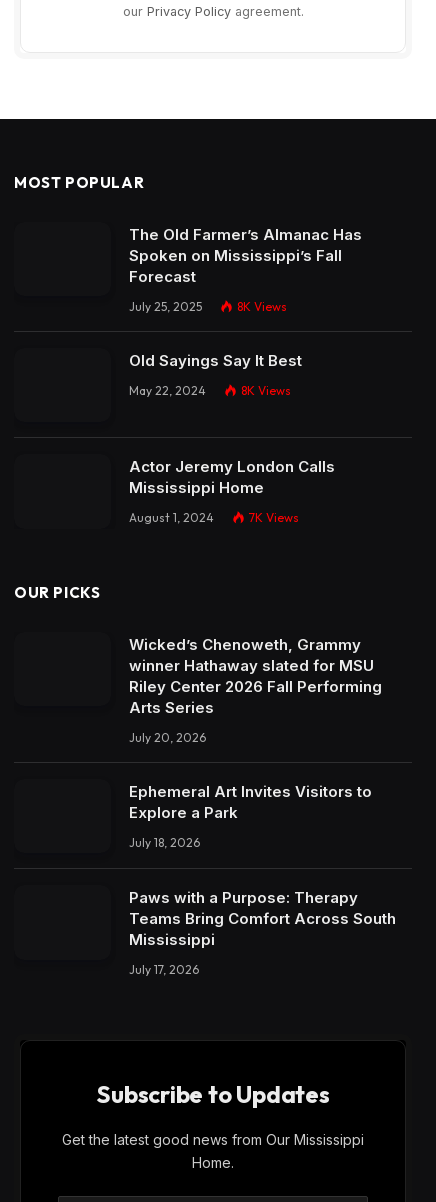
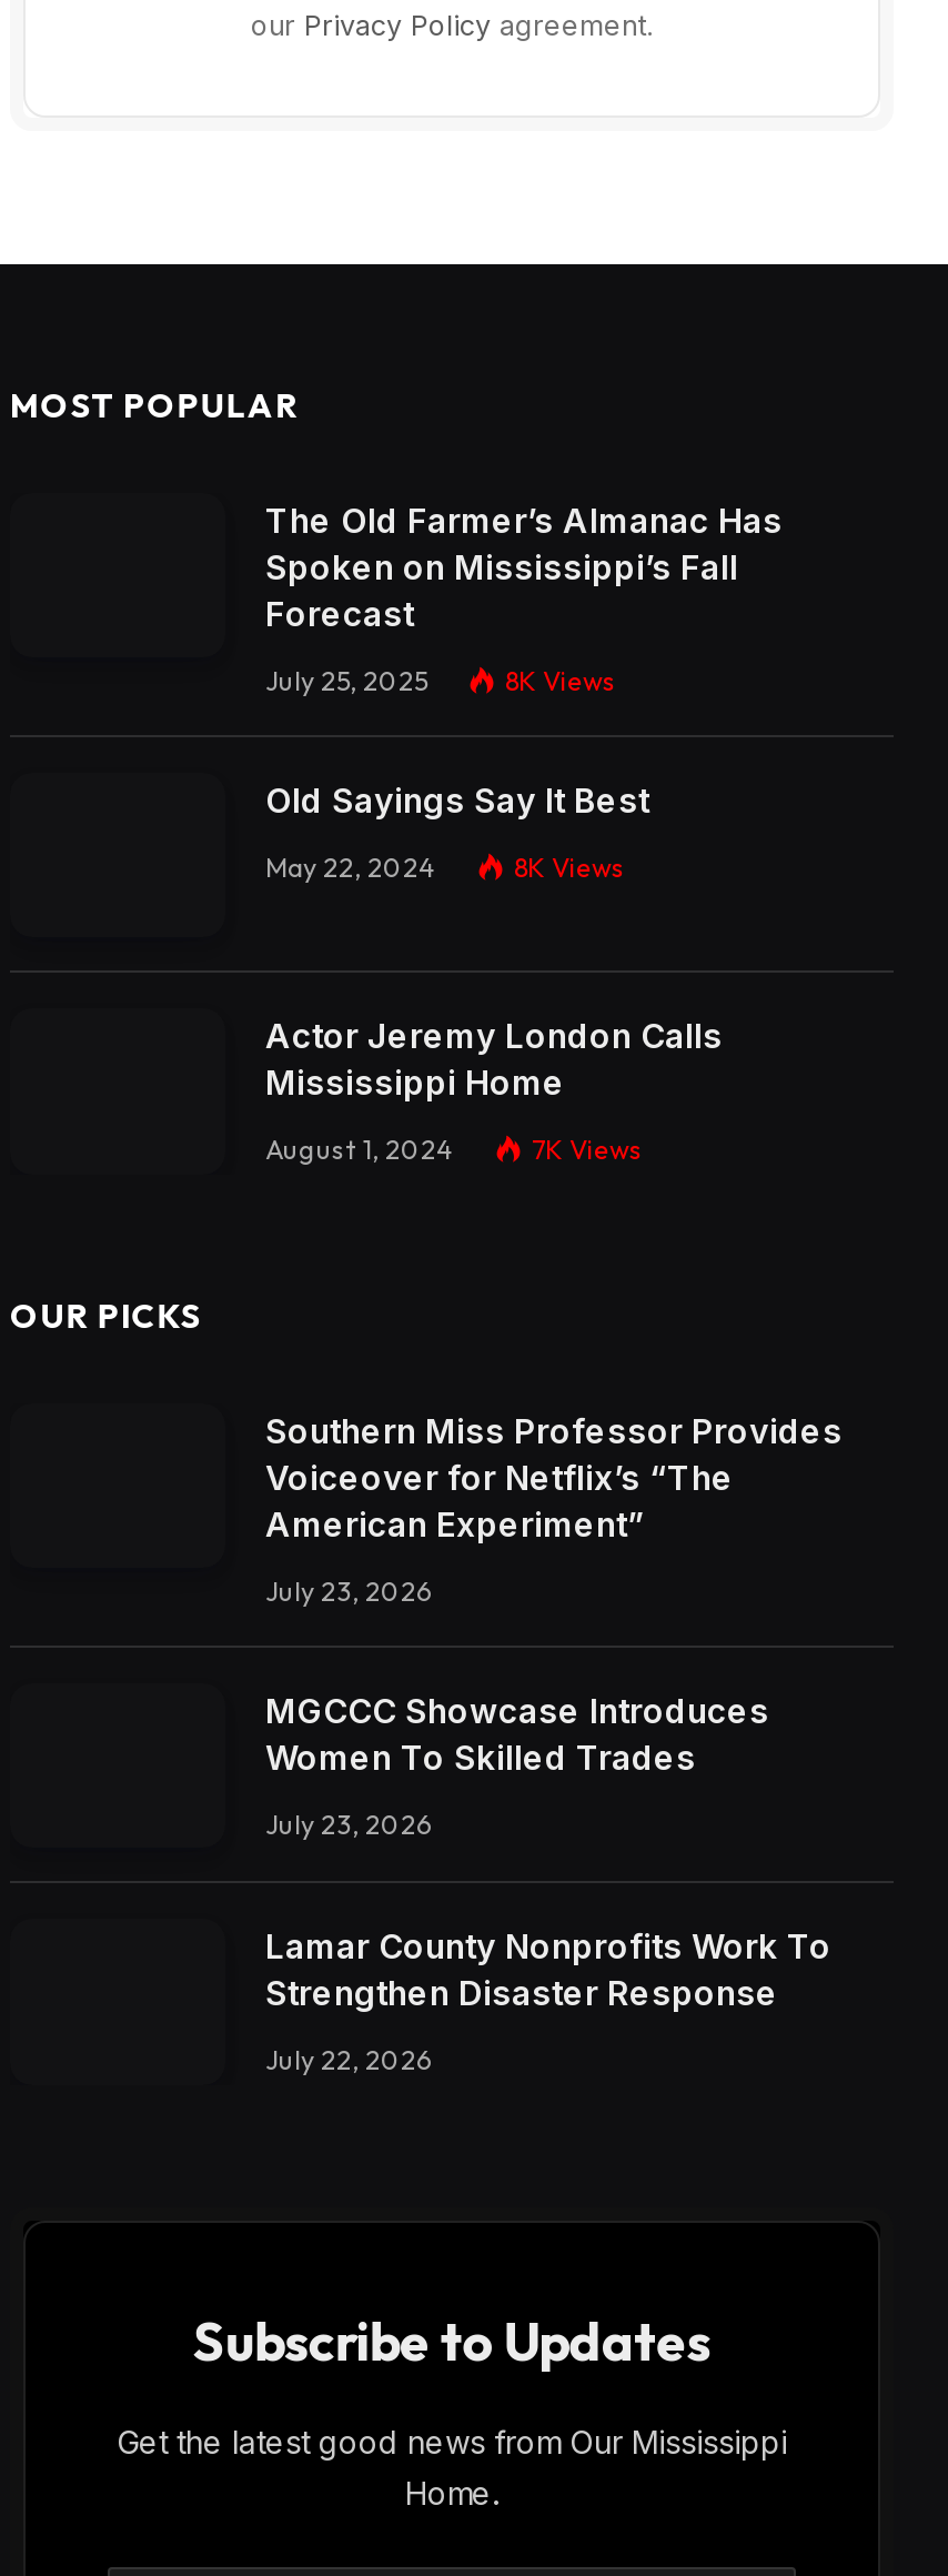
[129,635,382,717] Wicked’s Chenoweth, Grammy | winner Hathaway slated for MSU | Riley Center 2026 Fall Performing | Arts Series -> [265,1410,843,1545] Southern Miss Professor Provides | Voiceover for Netflix’s “The | American Experiment”
[129,730,206,745] July 20, 2026 -> [265,1574,432,1607] July 23, 2026
[129,782,372,822] Ephemeral Art Invites Visitors to | Explore a Park -> [265,1690,769,1778] MGCCC Showcase Introduces | Women To Skilled Trades
[129,835,200,850] July 18, 2026 -> [265,1807,432,1841] July 23, 2026
[129,888,396,949] Paws with a Purpose: Therapy | Teams Bring Comfort Across South | Mississippi -> [265,1926,831,2015] Lamar County Nonprofits Work To | Strengthen Disaster Response
[129,962,199,977] July 17, 2026 -> [265,2044,432,2077] July 22, 2026

